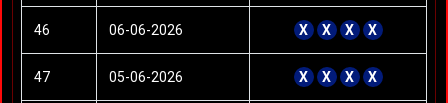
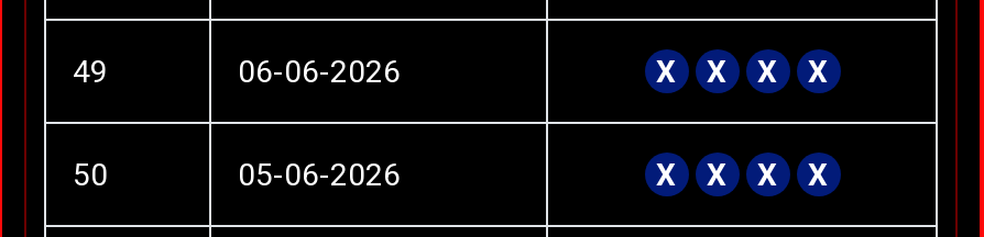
[34,22,50,38] 46 -> [73,54,108,89] 49
[34,69,50,85] 47 -> [73,157,108,192] 50

